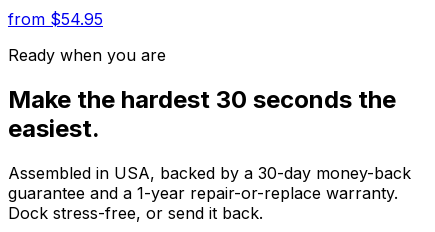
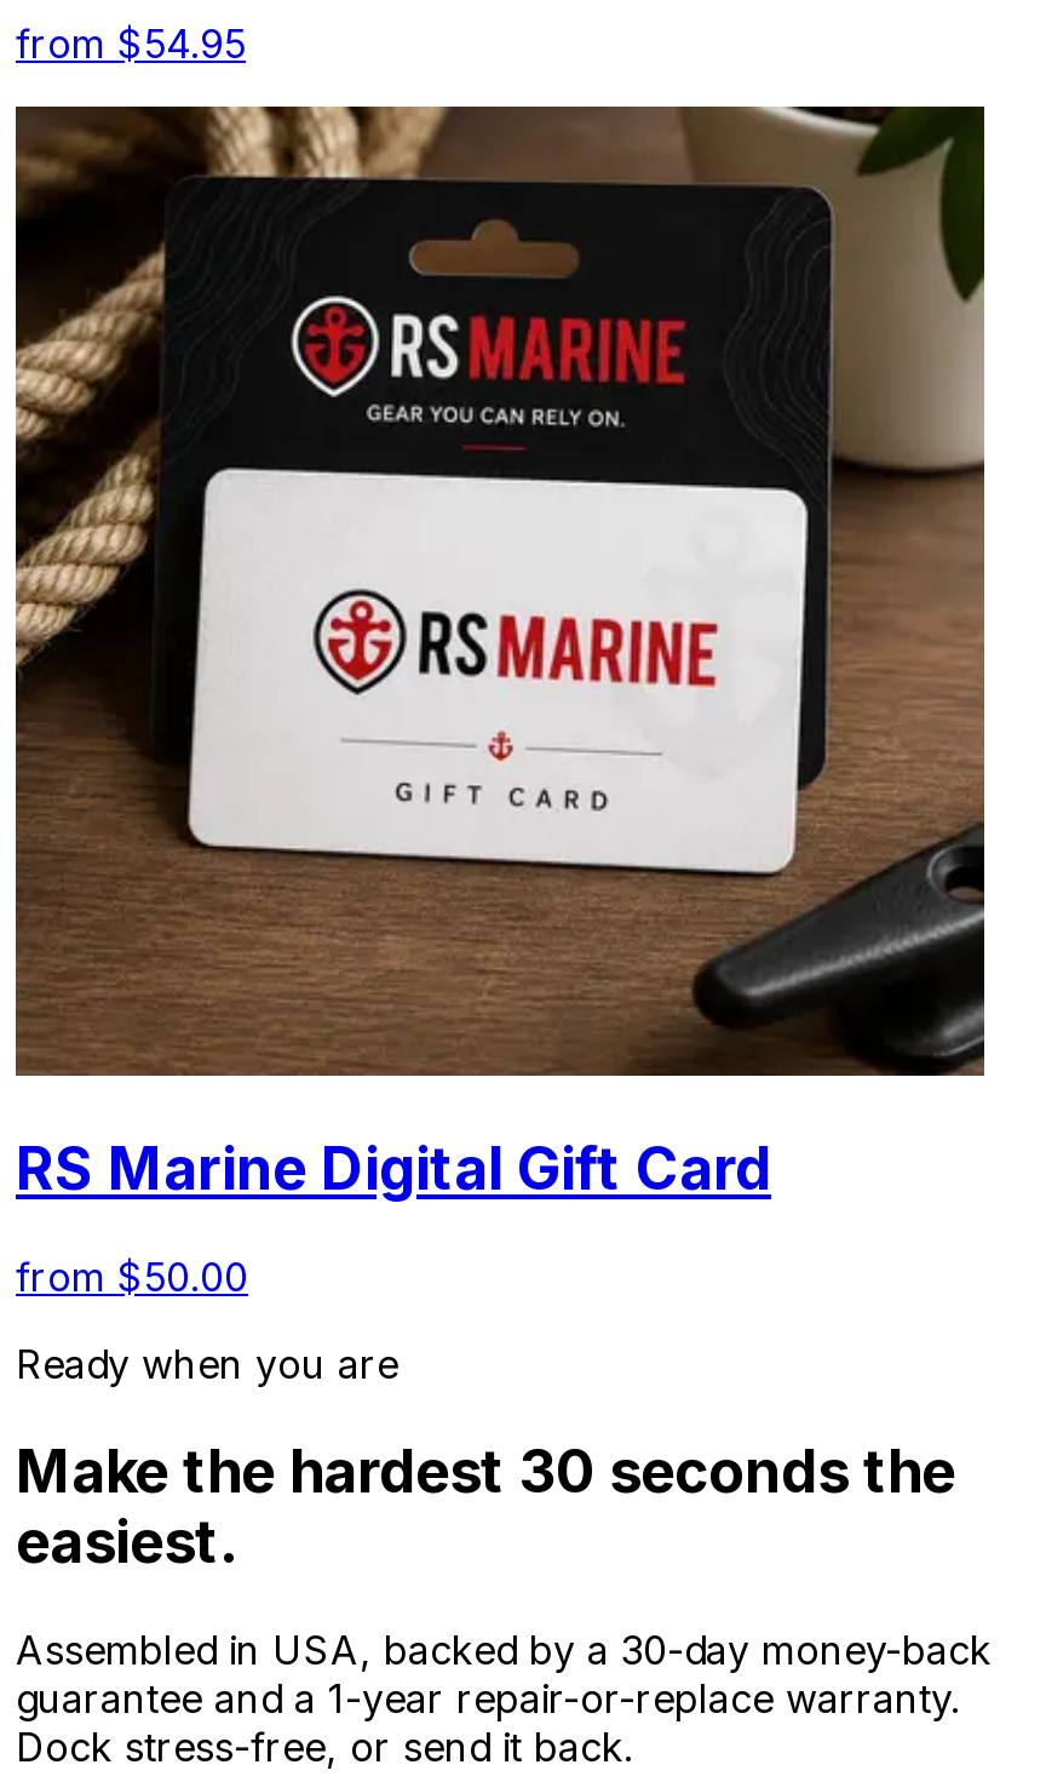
none -> [13,104,987,1301] [image] | RS Marine Digital Gift Card | from $50.00

